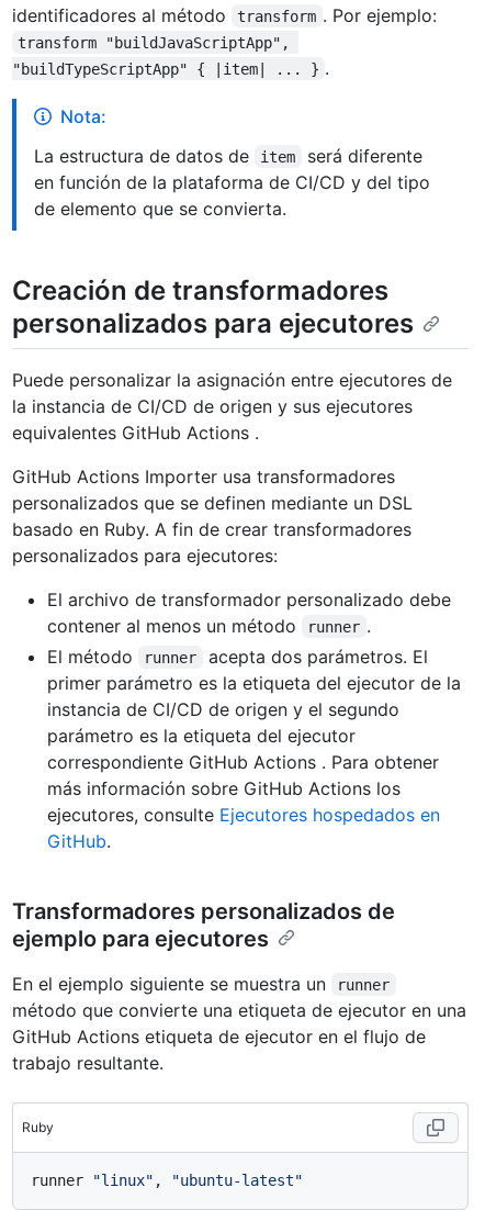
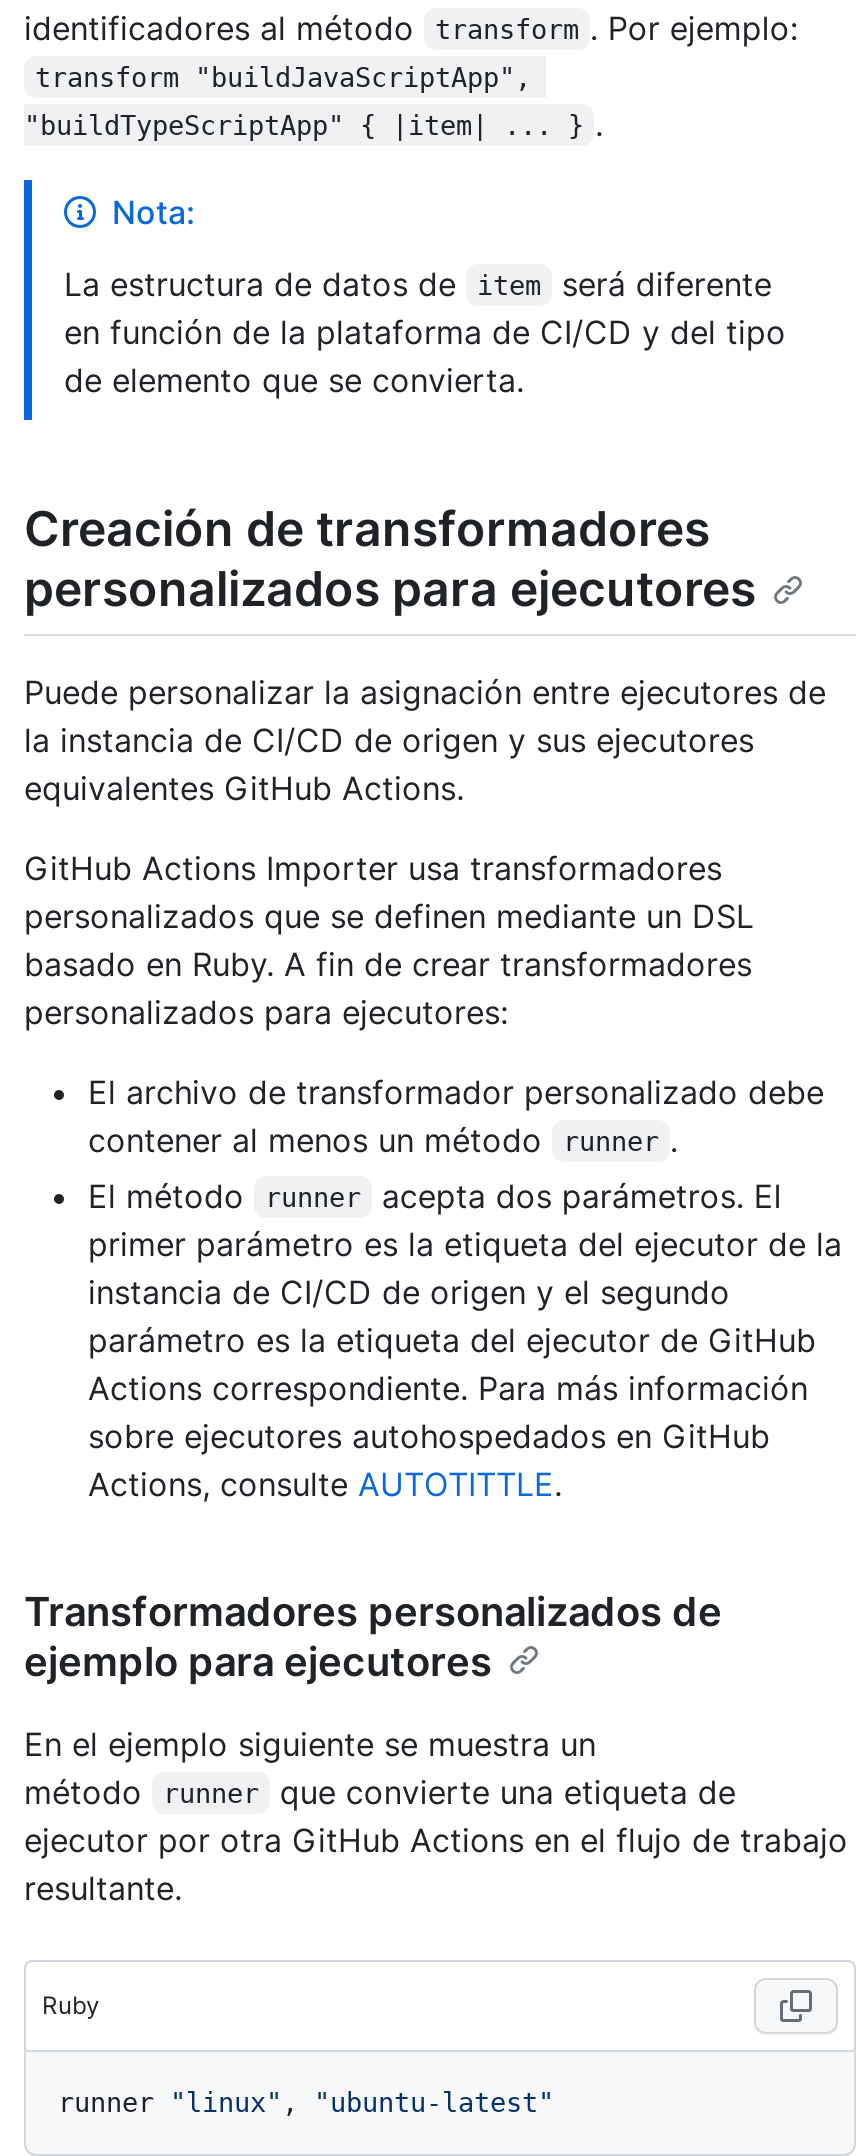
[12,421,259,443] equivalentes GitHub Actions . -> [24,768,464,808] equivalentes GitHub Actions.
[47,724,440,852] parámetro es la etiqueta del ejecutor | correspondiente GitHub Actions . Para obtener | más información sobre GitHub Actions los | ejecutores, consulte Ejecutores hospedados en | GitHub. -> [88,1320,816,1504] parámetro es la etiqueta del ejecutor de GitHub | Actions correspondiente. Para más información | sobre ejecutores autohospedados en GitHub | Actions, consulte AUTOTITTLE.
[12,973,466,1074] En el ejemplo siguiente se muestra un runner | método que convierte una etiqueta de ejecutor en una | GitHub Actions etiqueta de ejecutor en el flujo de | trabajo resultante. -> [24,1724,848,1908] En el ejemplo siguiente se muestra un | método runner que convierte una etiqueta de | ejecutor por otra GitHub Actions en el flujo de trabajo | resultante.

